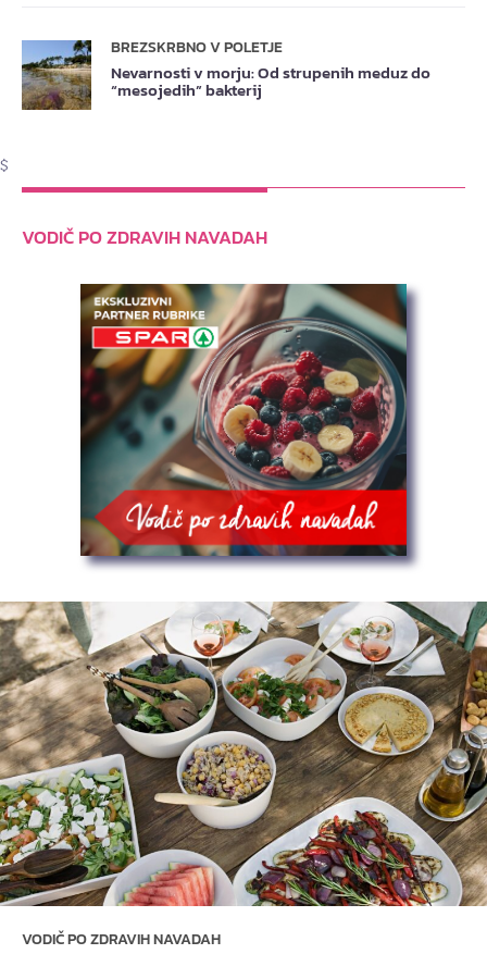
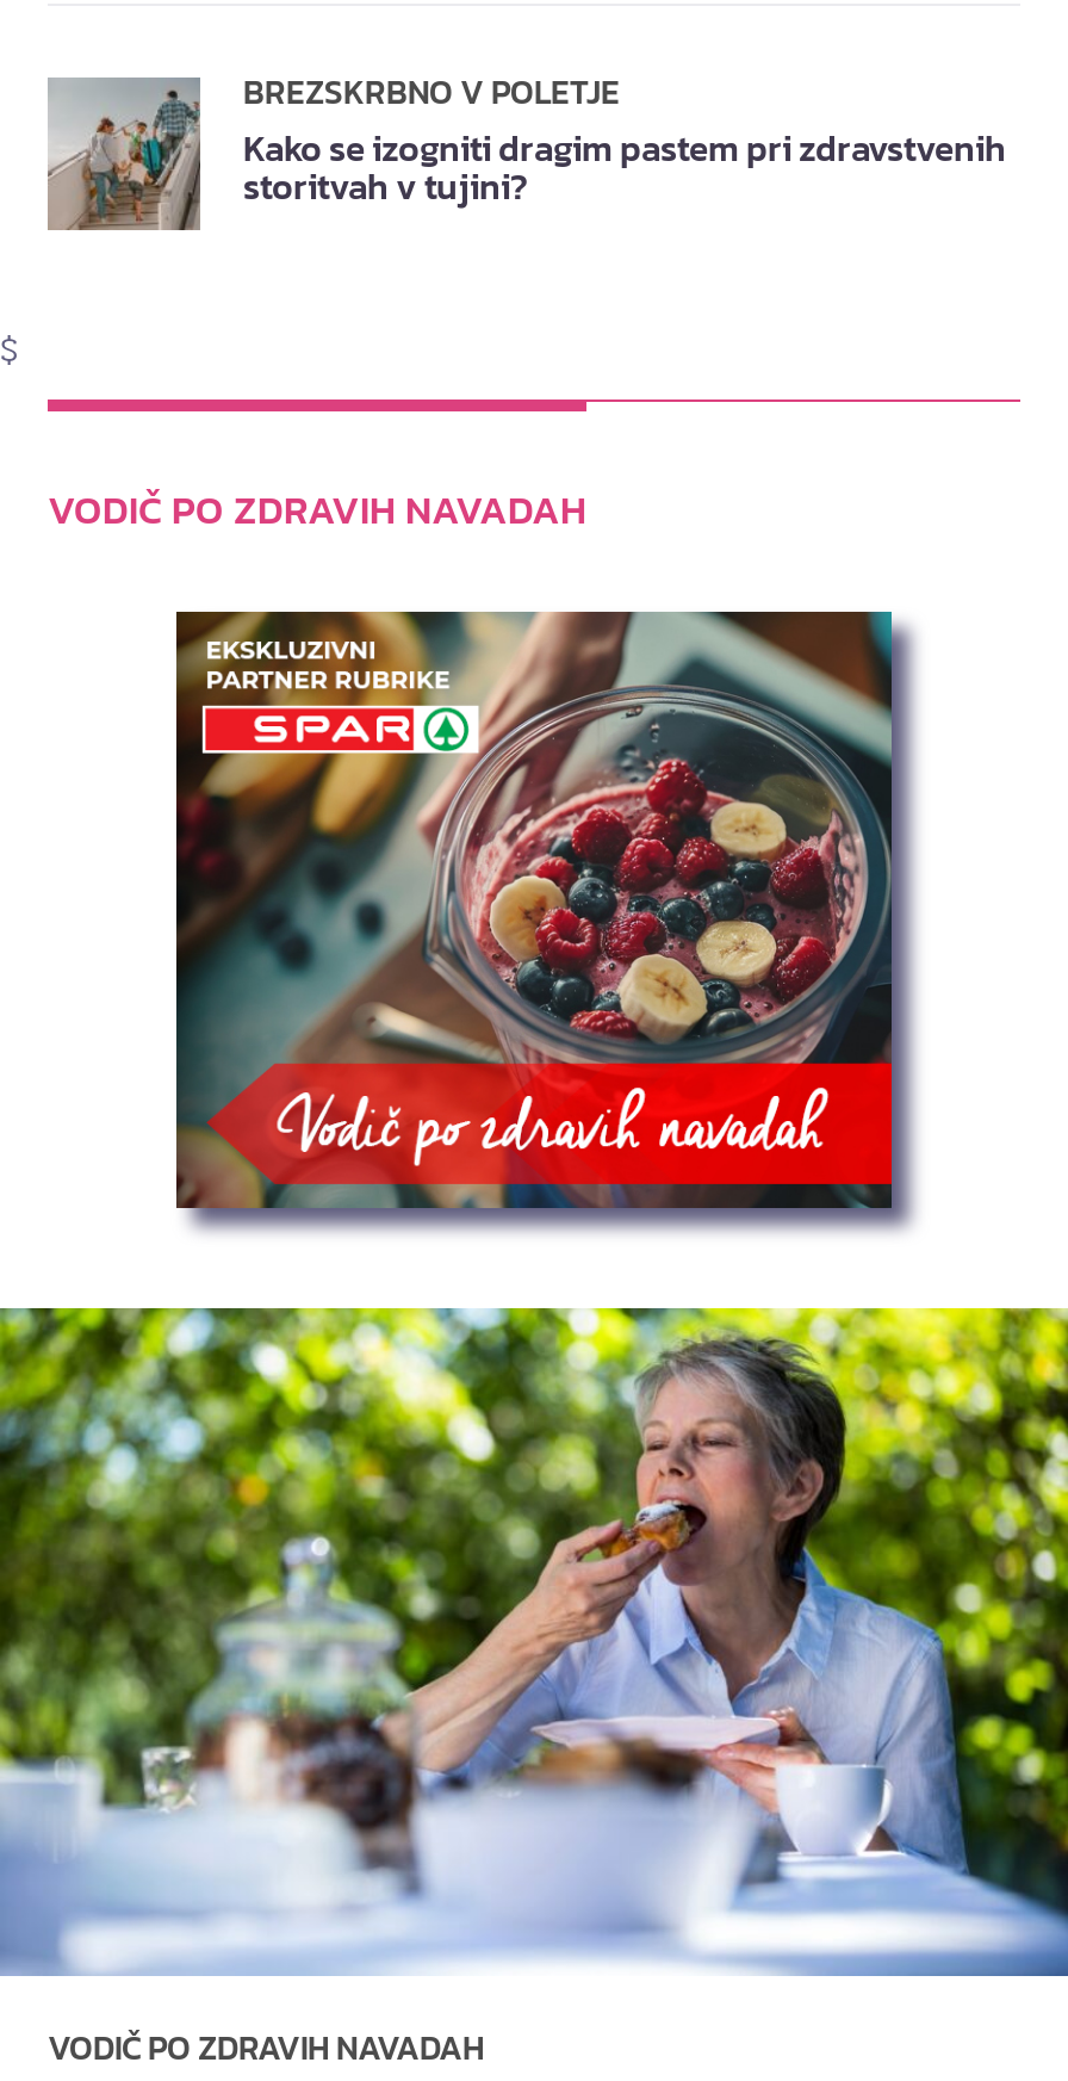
[21,40,430,110] [image] | Nevarnosti v morju: Od strupenih meduz do | “mesojedih” bakterij -> [48,78,1006,230] [image] | Kako se izogniti dragim pastem pri zdravstvenih | storitvah v tujini?
[3,600,484,907] [image] -> [7,1306,1061,1978] [image]

